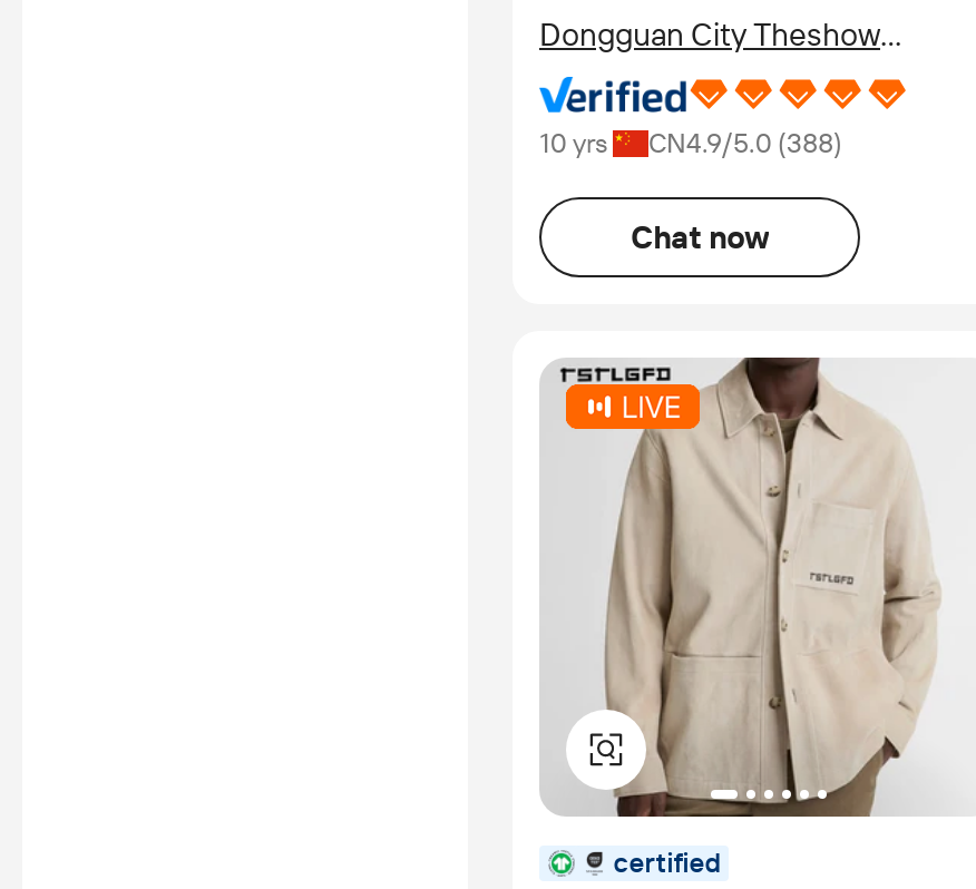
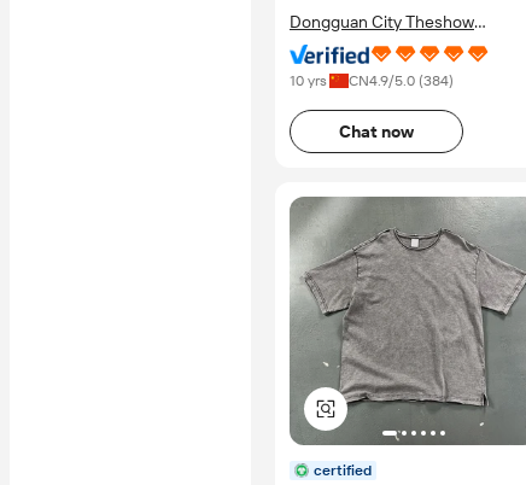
[539,128,842,159] 10 yrs CN4.9/5.0 (388) -> [290,72,454,89] 10 yrs CN4.9/5.0 (384)
[541,355,969,819] [image] -> [290,195,522,446] [image]

